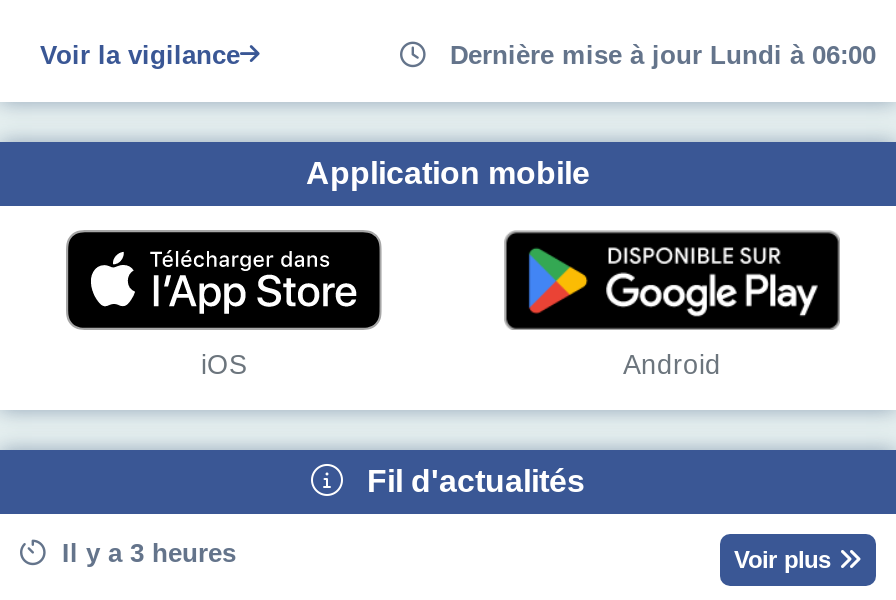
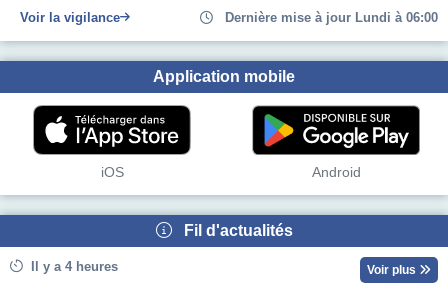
[46,538,236,568] Il y a 3 heures -> [23,259,118,274] Il y a 4 heures

